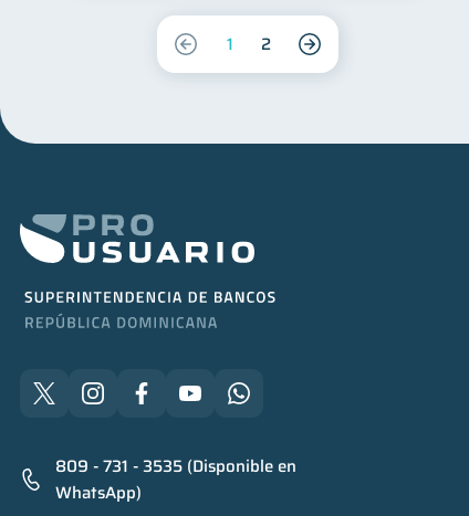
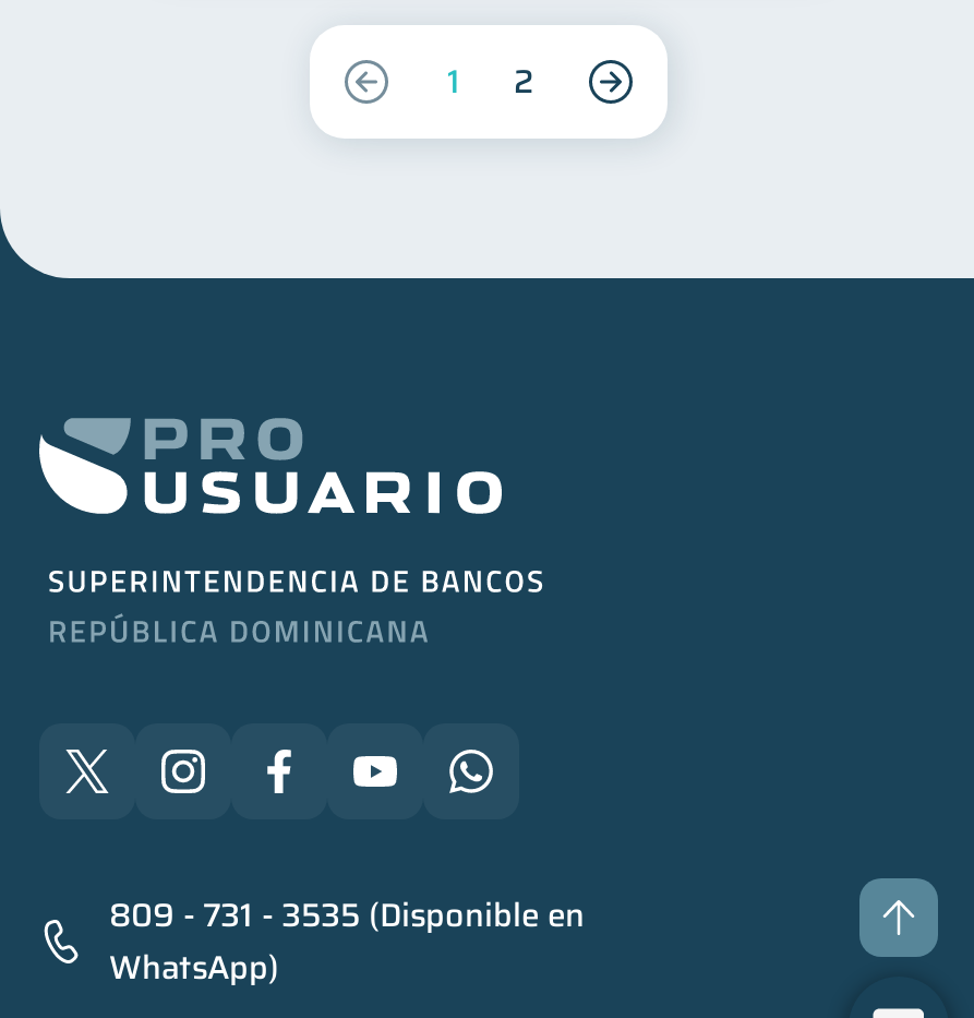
none -> [859,878,938,957] [image]

